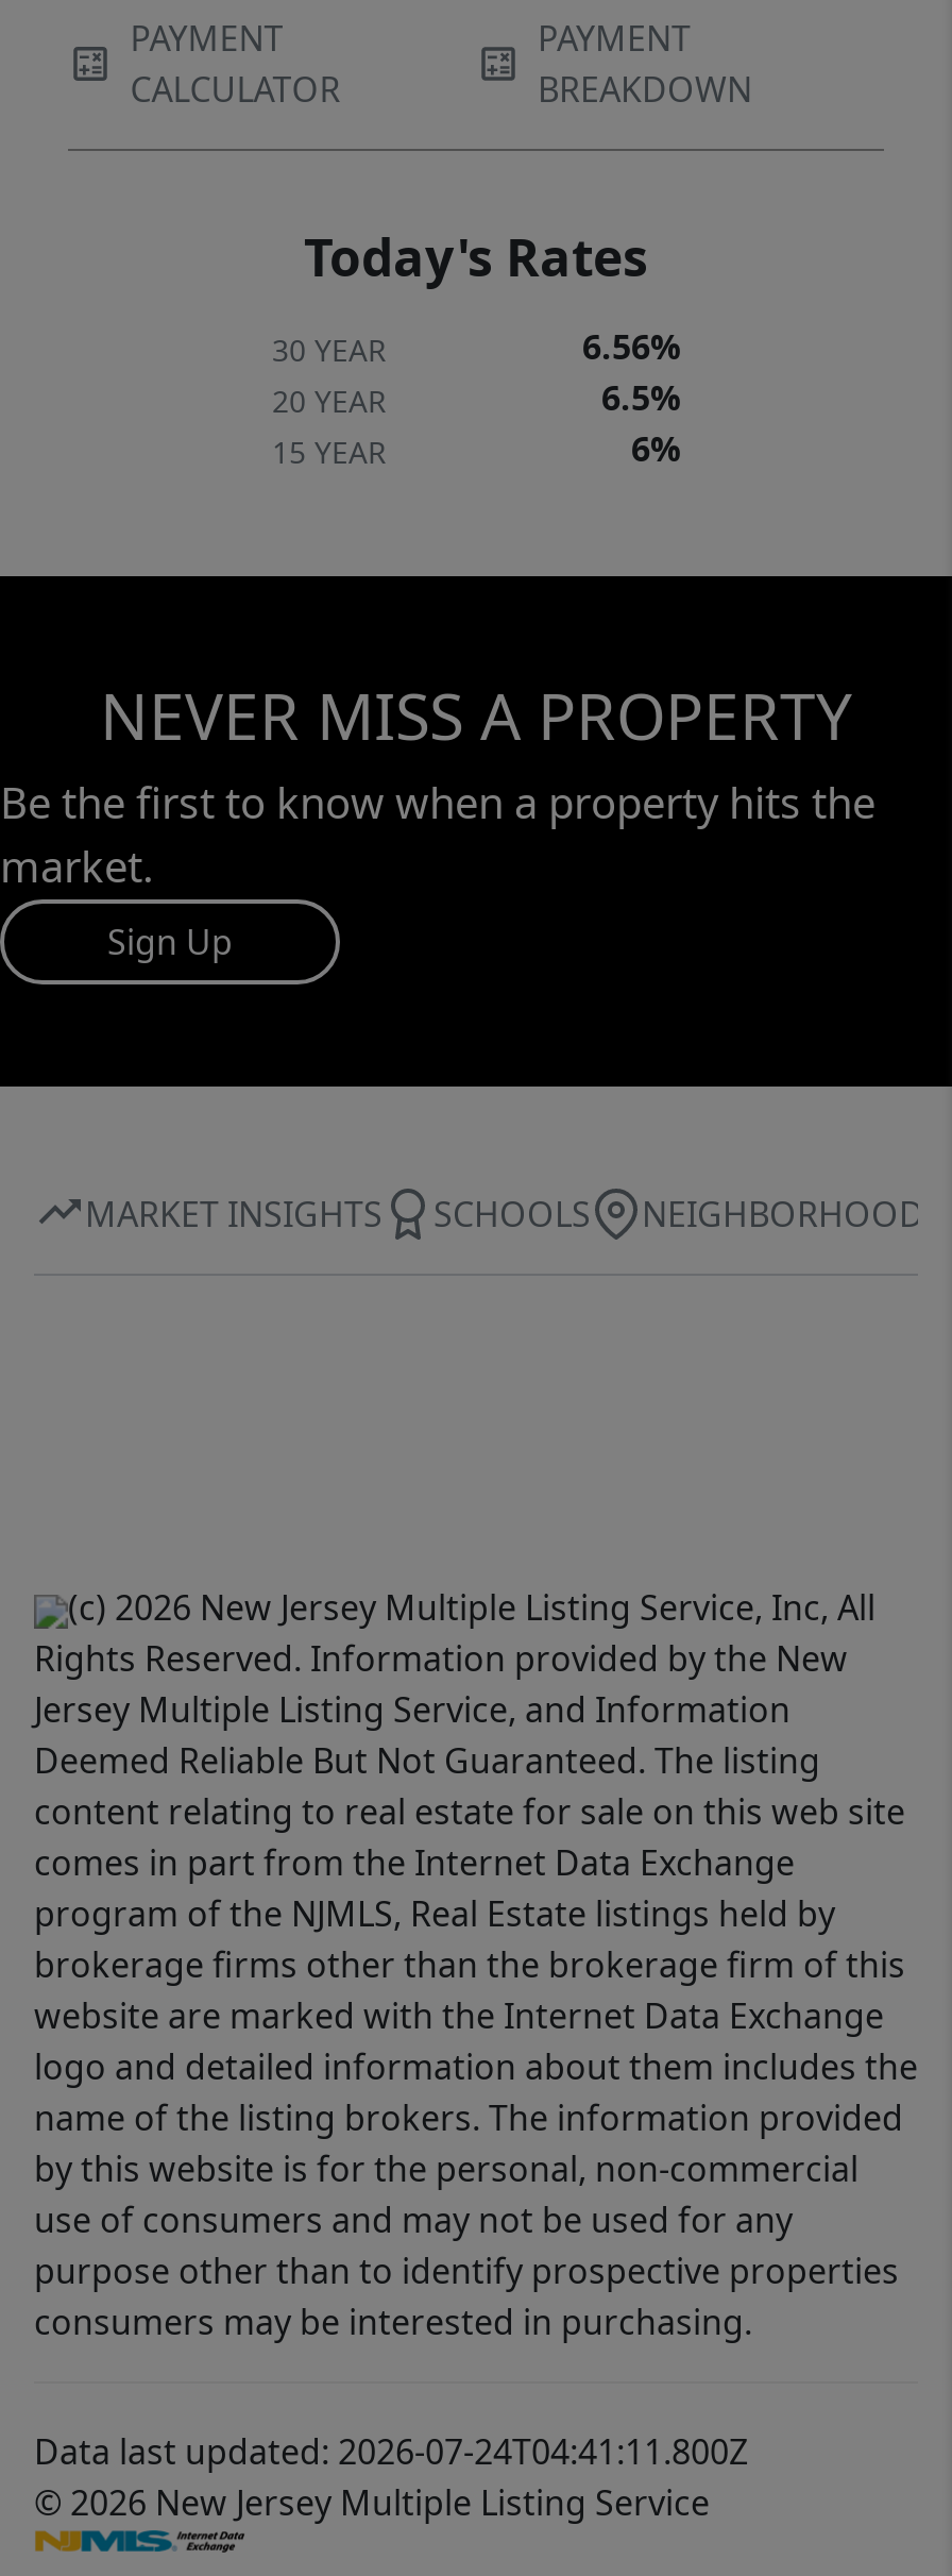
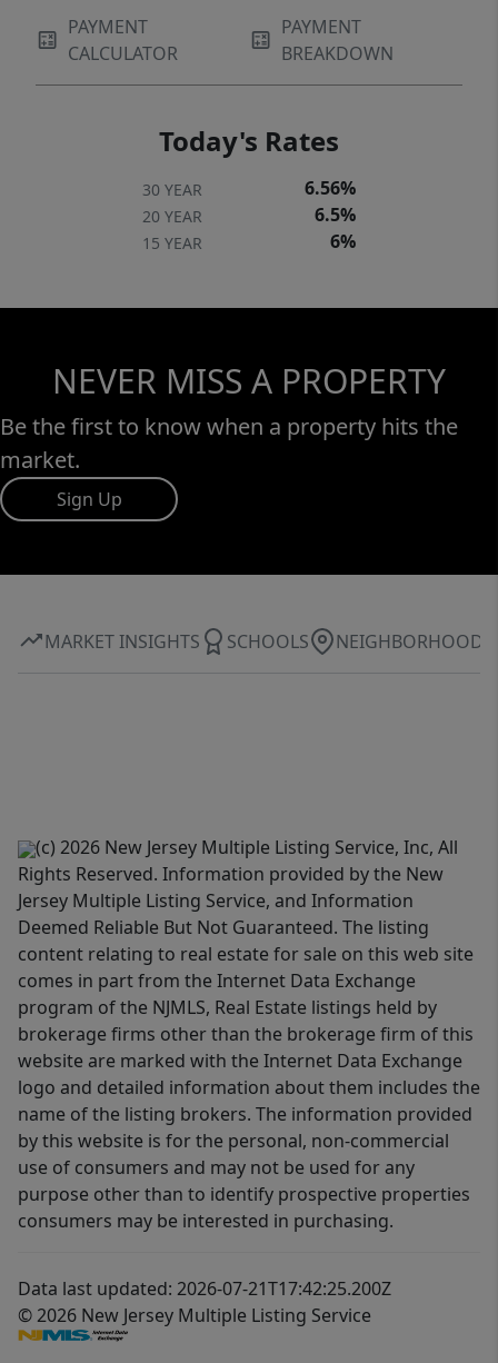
[34,2429,748,2476] Data last updated: 2026-07-24T04:41:11.800Z -> [18,1277,391,1301] Data last updated: 2026-07-21T17:42:25.200Z

